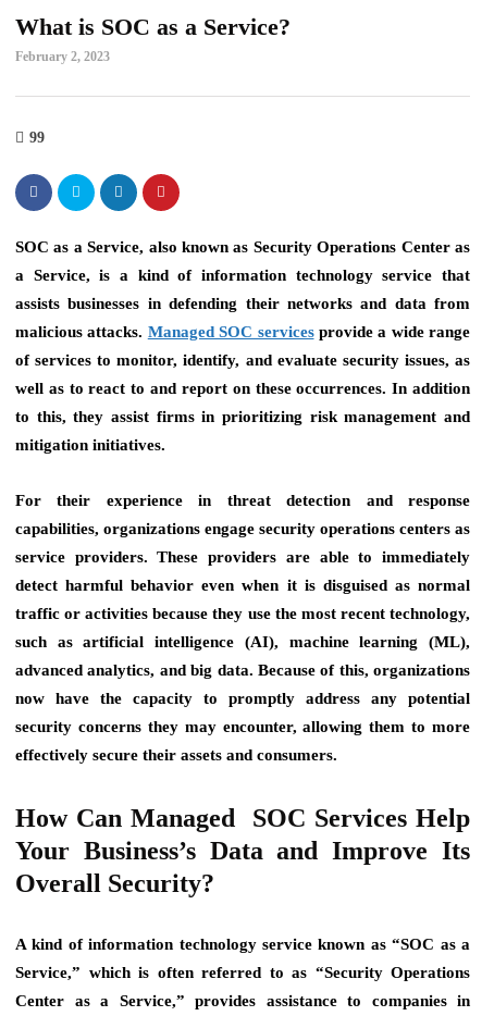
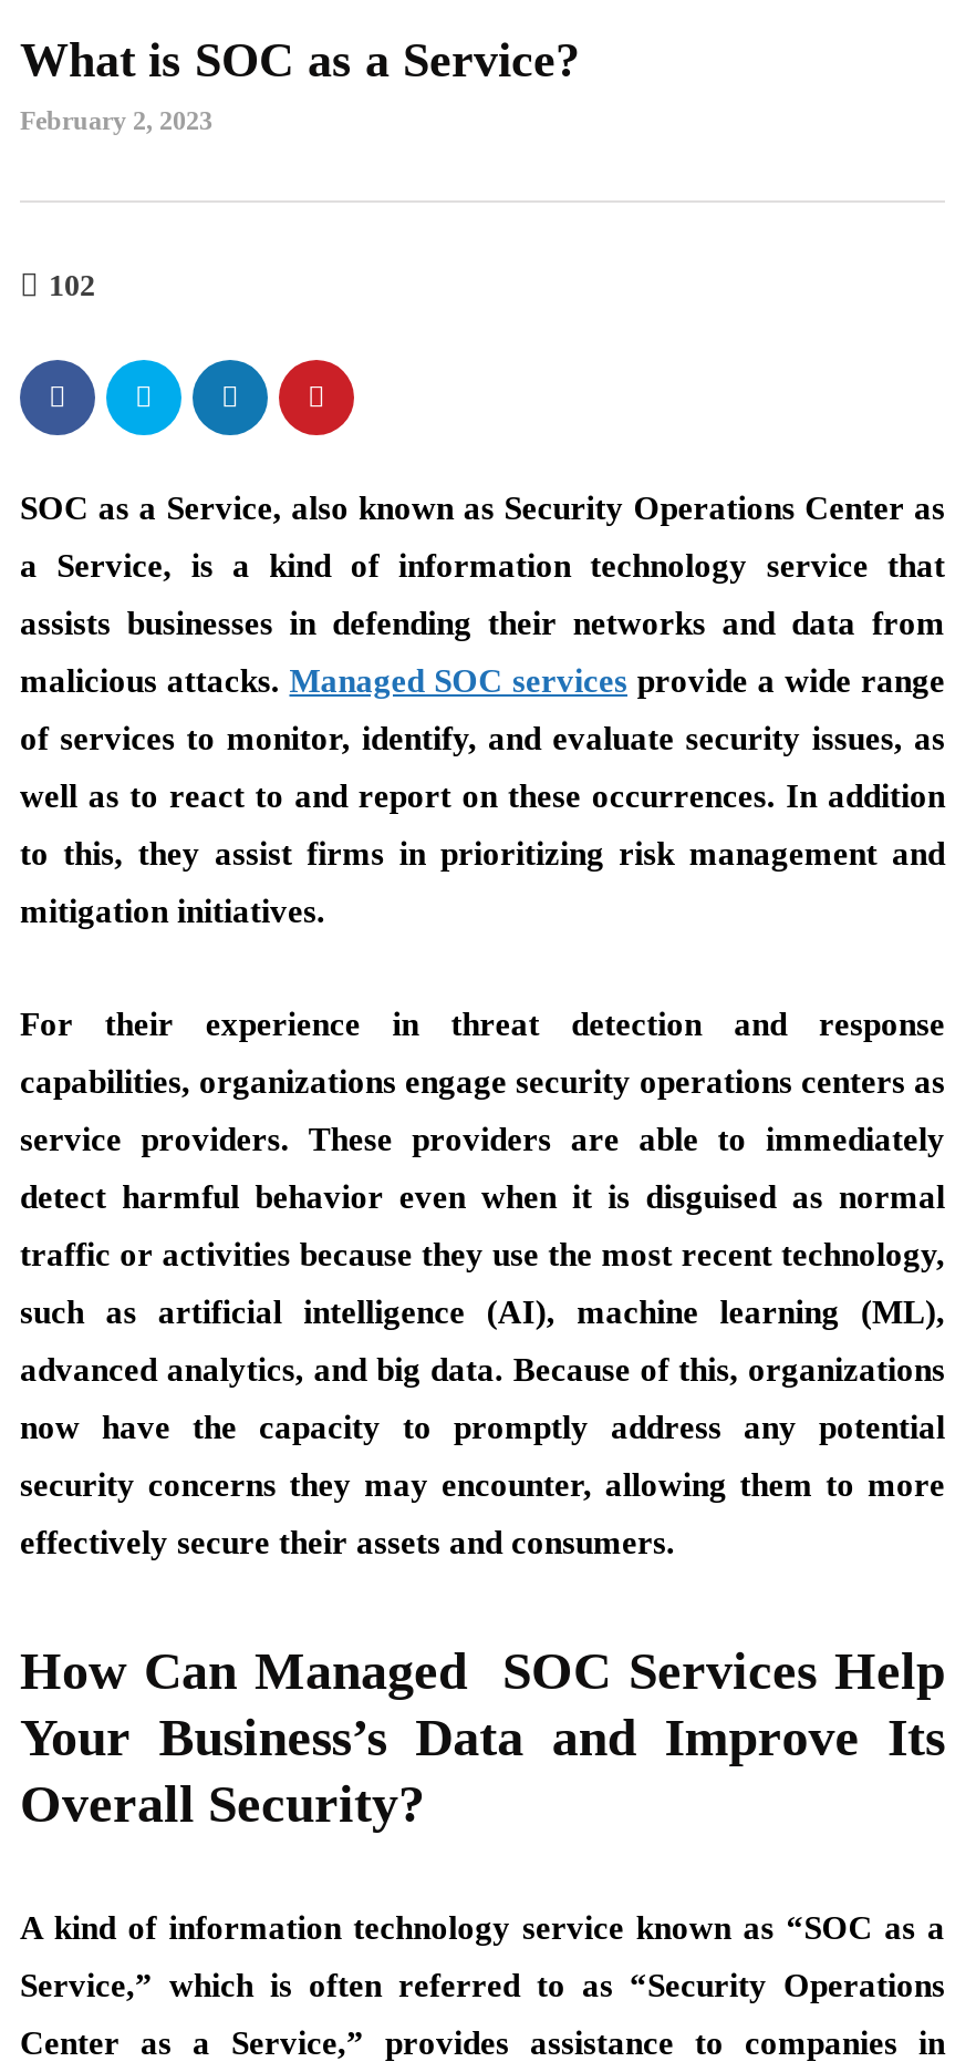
[29,129,45,146] 99 -> [49,269,95,302] 102

